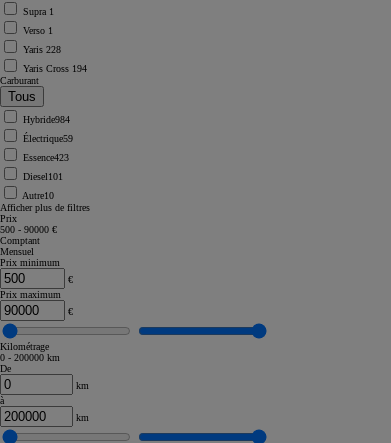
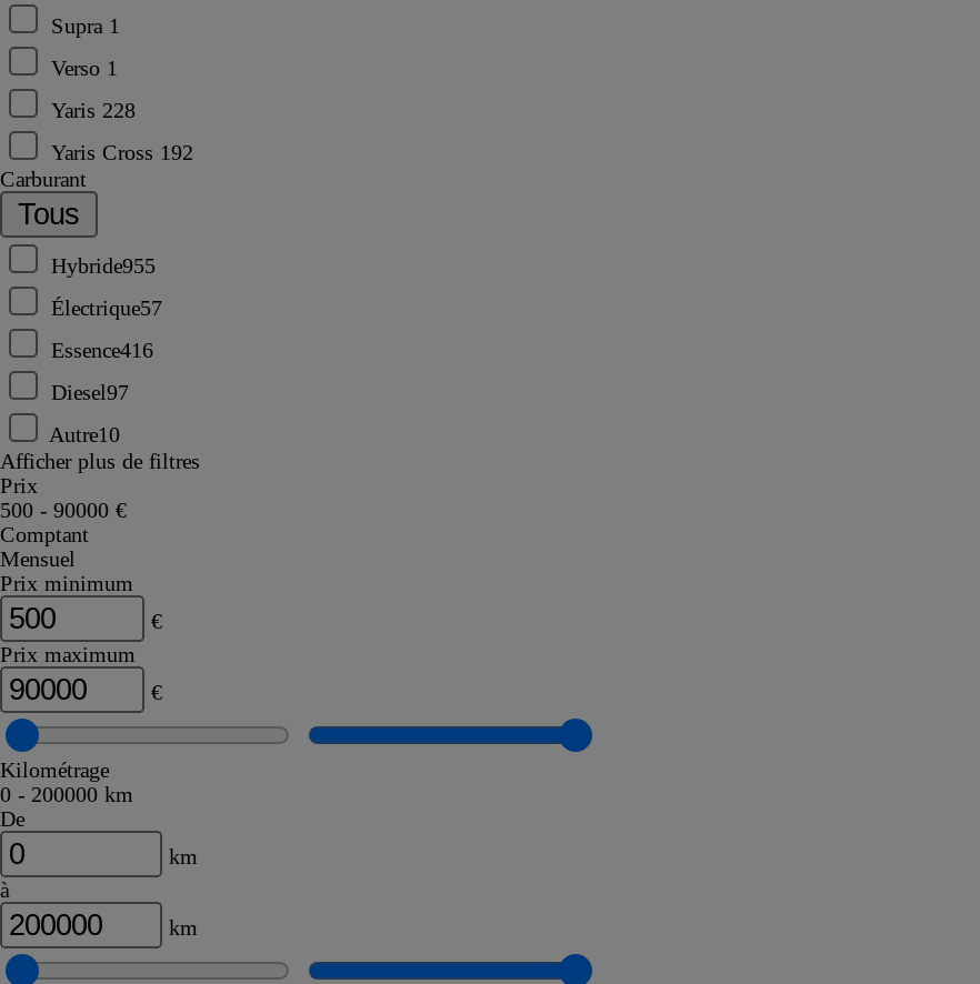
[23,63,87,74] Yaris Cross 194 -> [51,139,193,164] Yaris Cross 192
[23,114,70,125] Hybride984 -> [51,253,156,277] Hybride955
[23,133,73,144] Électrique59 -> [51,295,162,319] Électrique57
[23,152,69,163] Essence423 -> [51,337,153,362] Essence416
[23,171,63,182] Diesel101 -> [51,379,129,404] Diesel97

